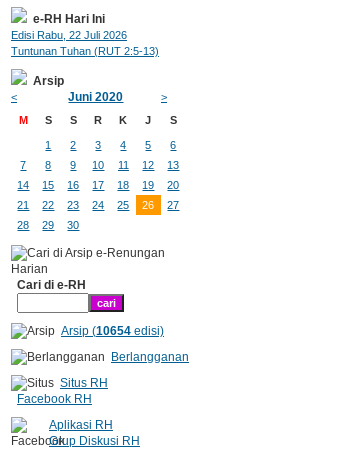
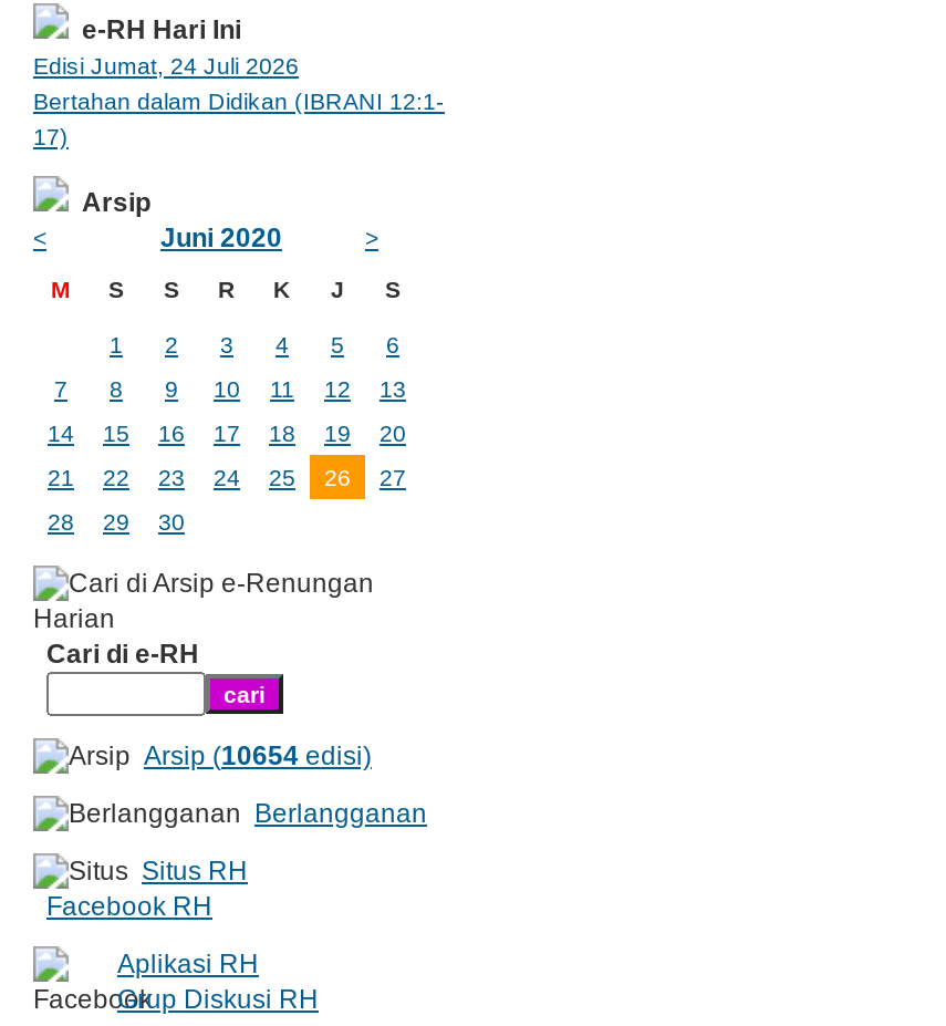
[11,29,159,57] Edisi Rabu, 22 Juli 2026 | Tuntunan Tuhan (RUT 2:5-13) -> [33,52,445,149] Edisi Jumat, 24 Juli 2026 | Bertahan dalam Didikan (IBRANI 12:1- | 17)

